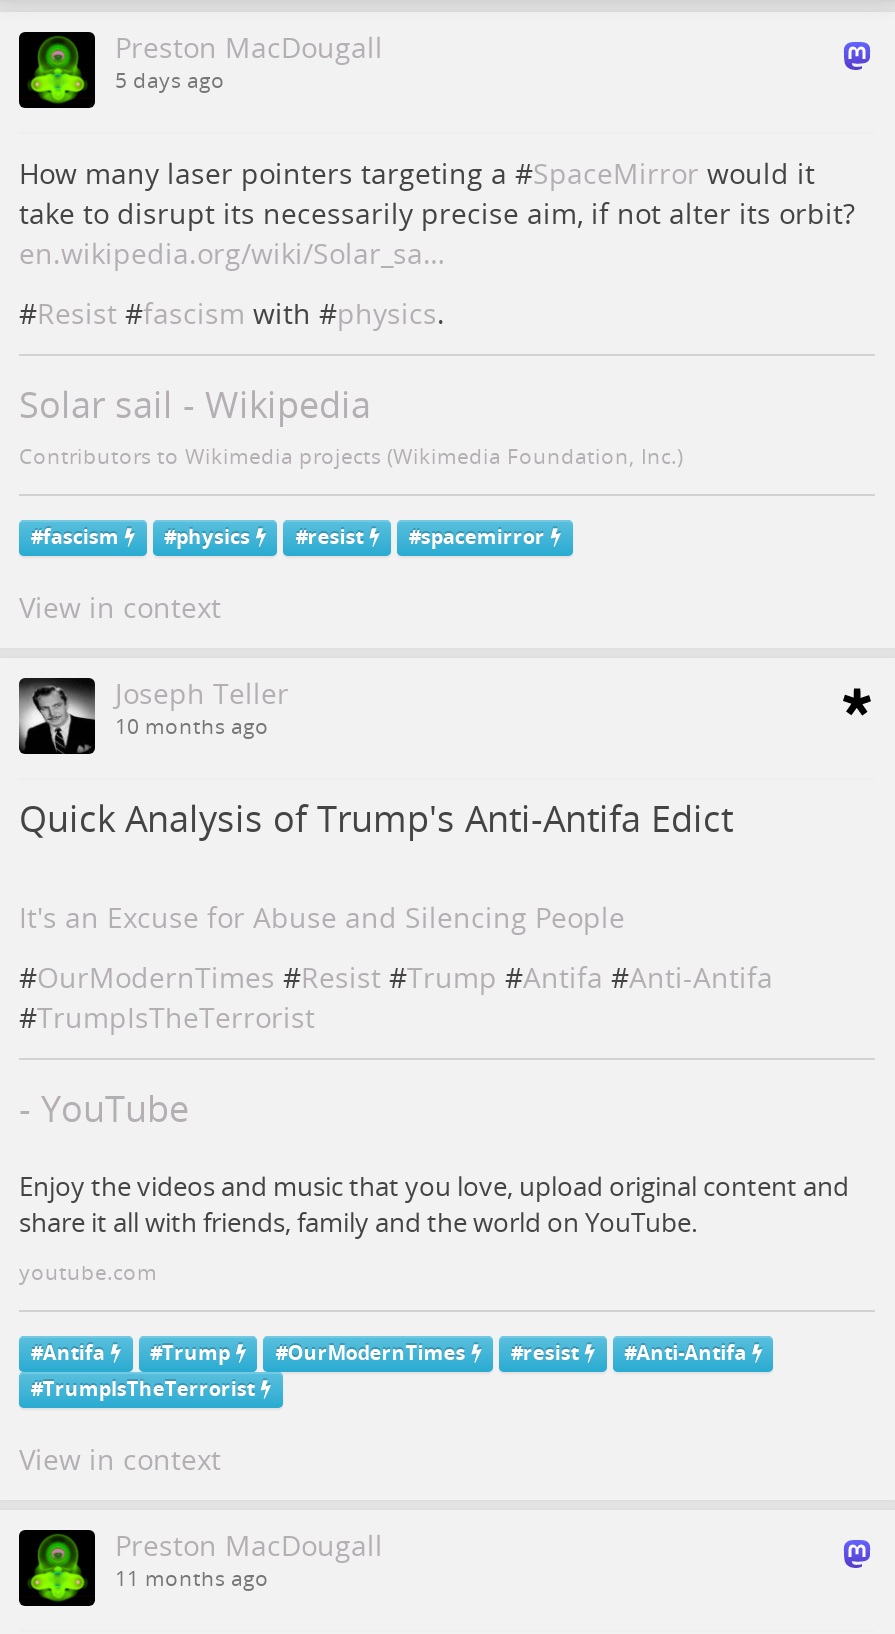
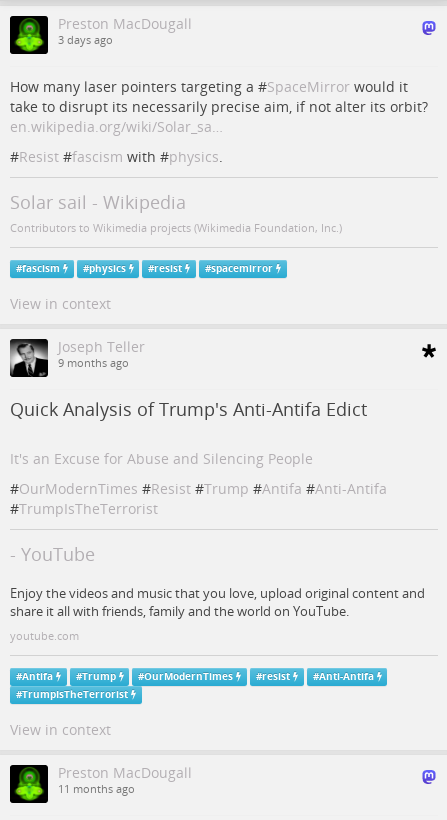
[115,66,225,94] 5 days ago -> [58,33,113,47] 3 days ago
[115,712,269,740] 10 months ago -> [58,356,129,370] 9 months ago

